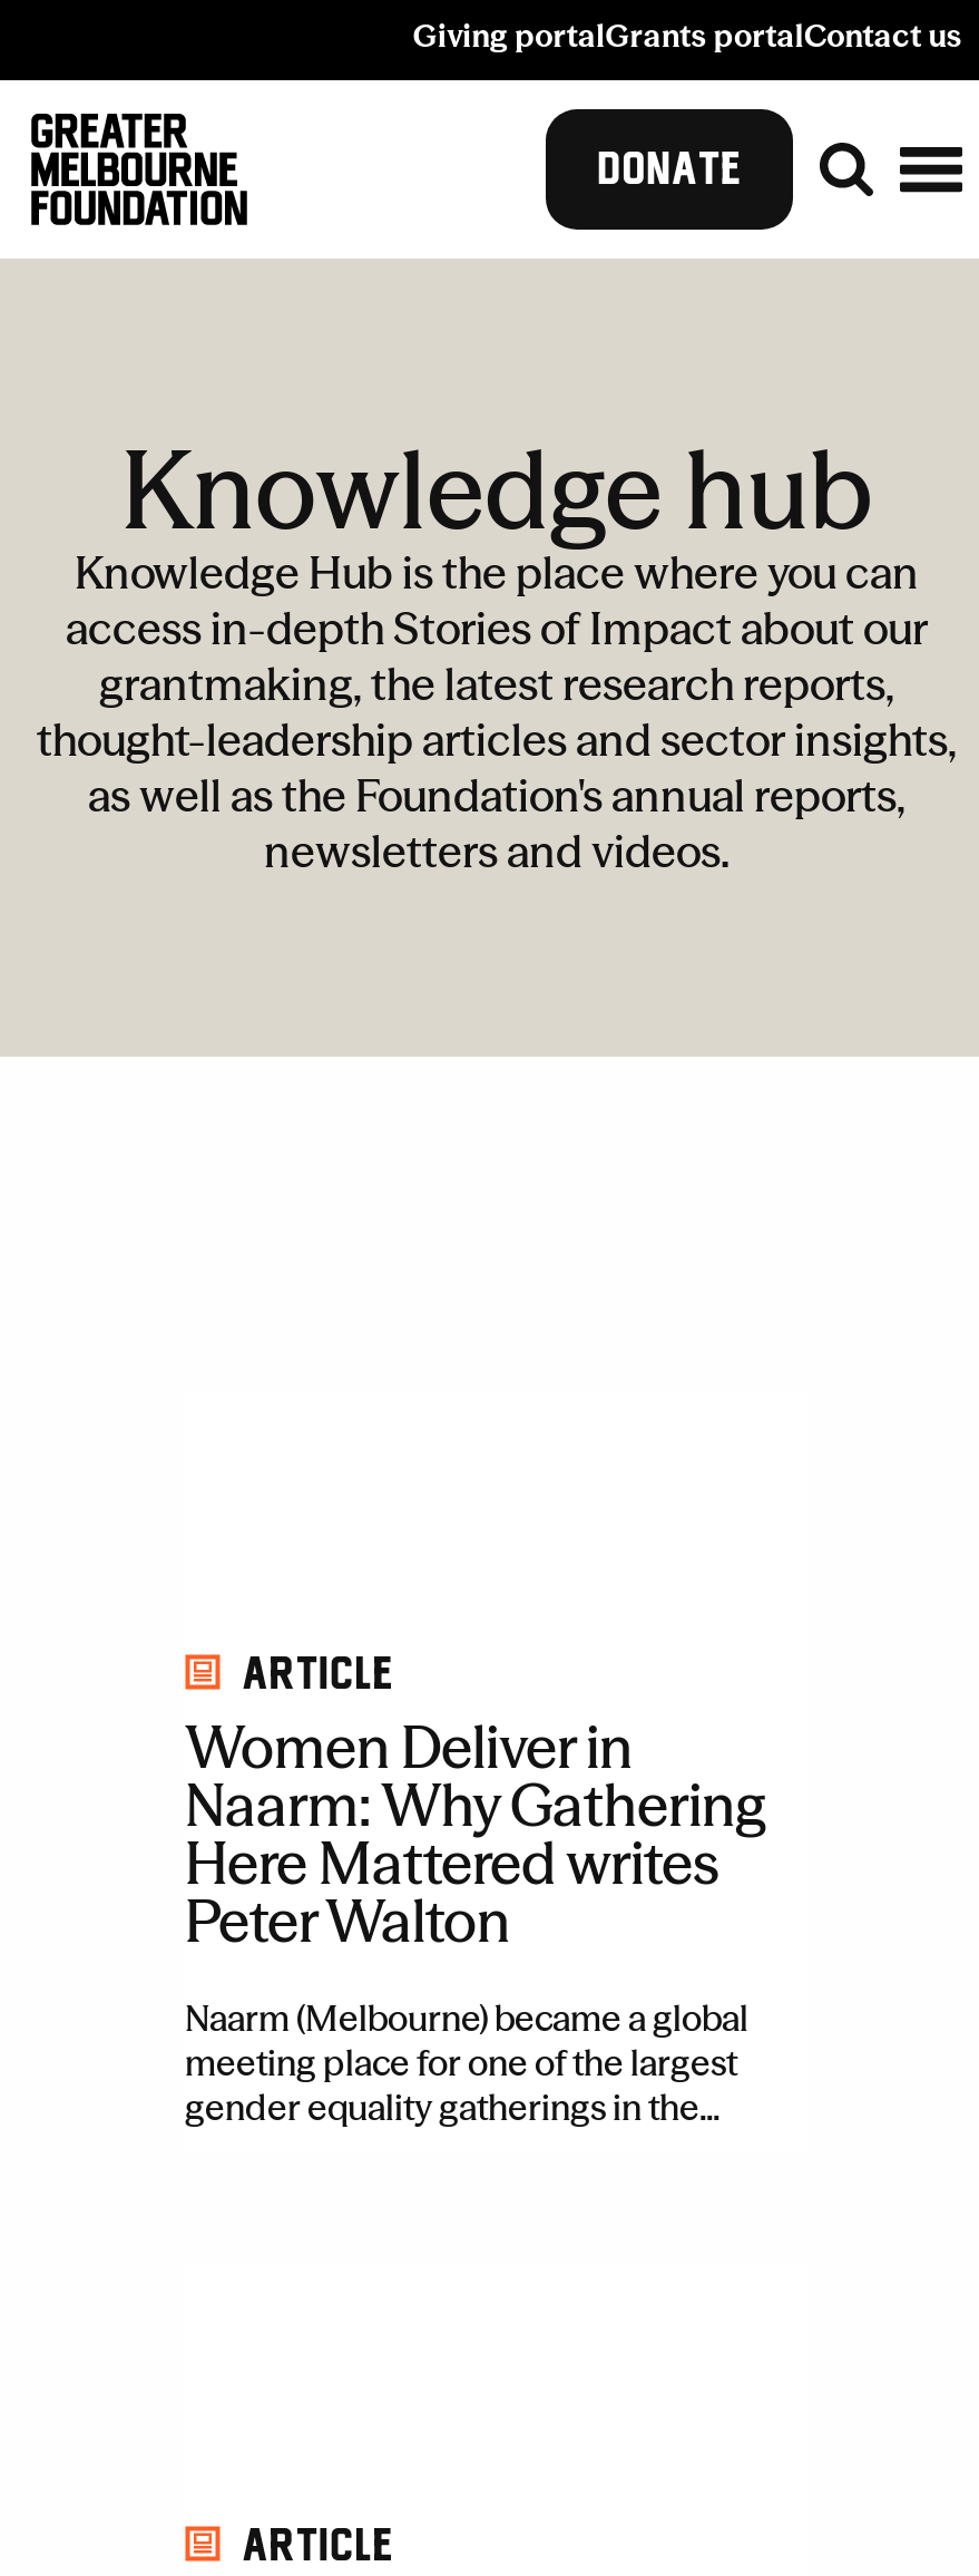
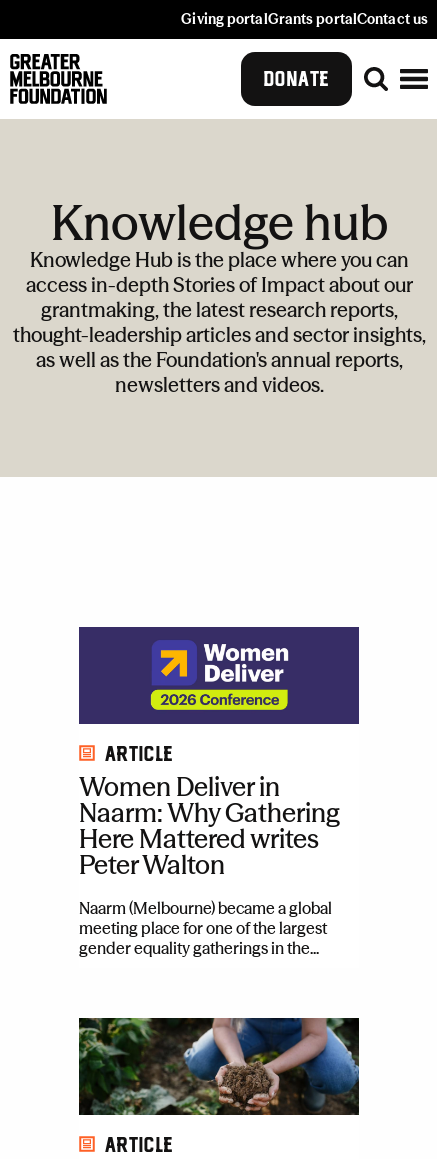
none -> [78,626,360,725] [image]
none -> [78,1017,360,1116] [image]

